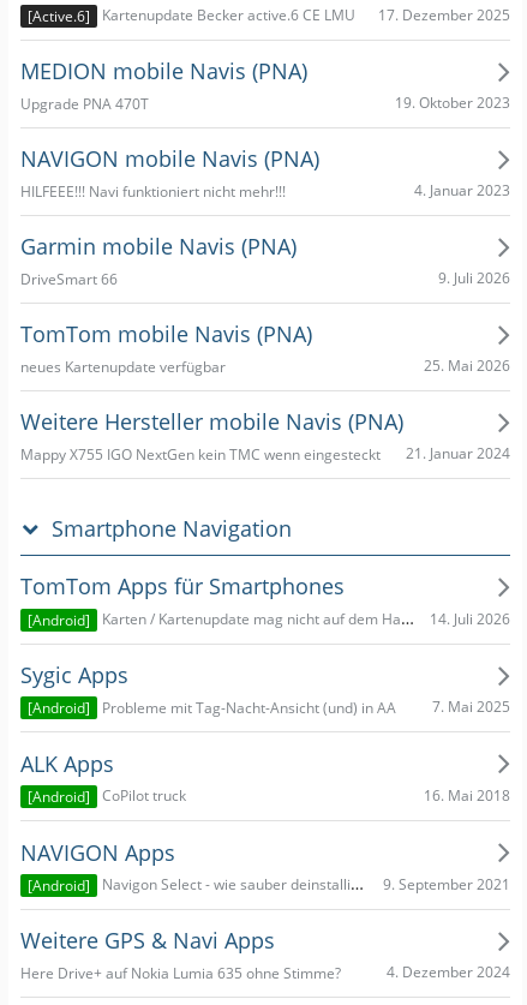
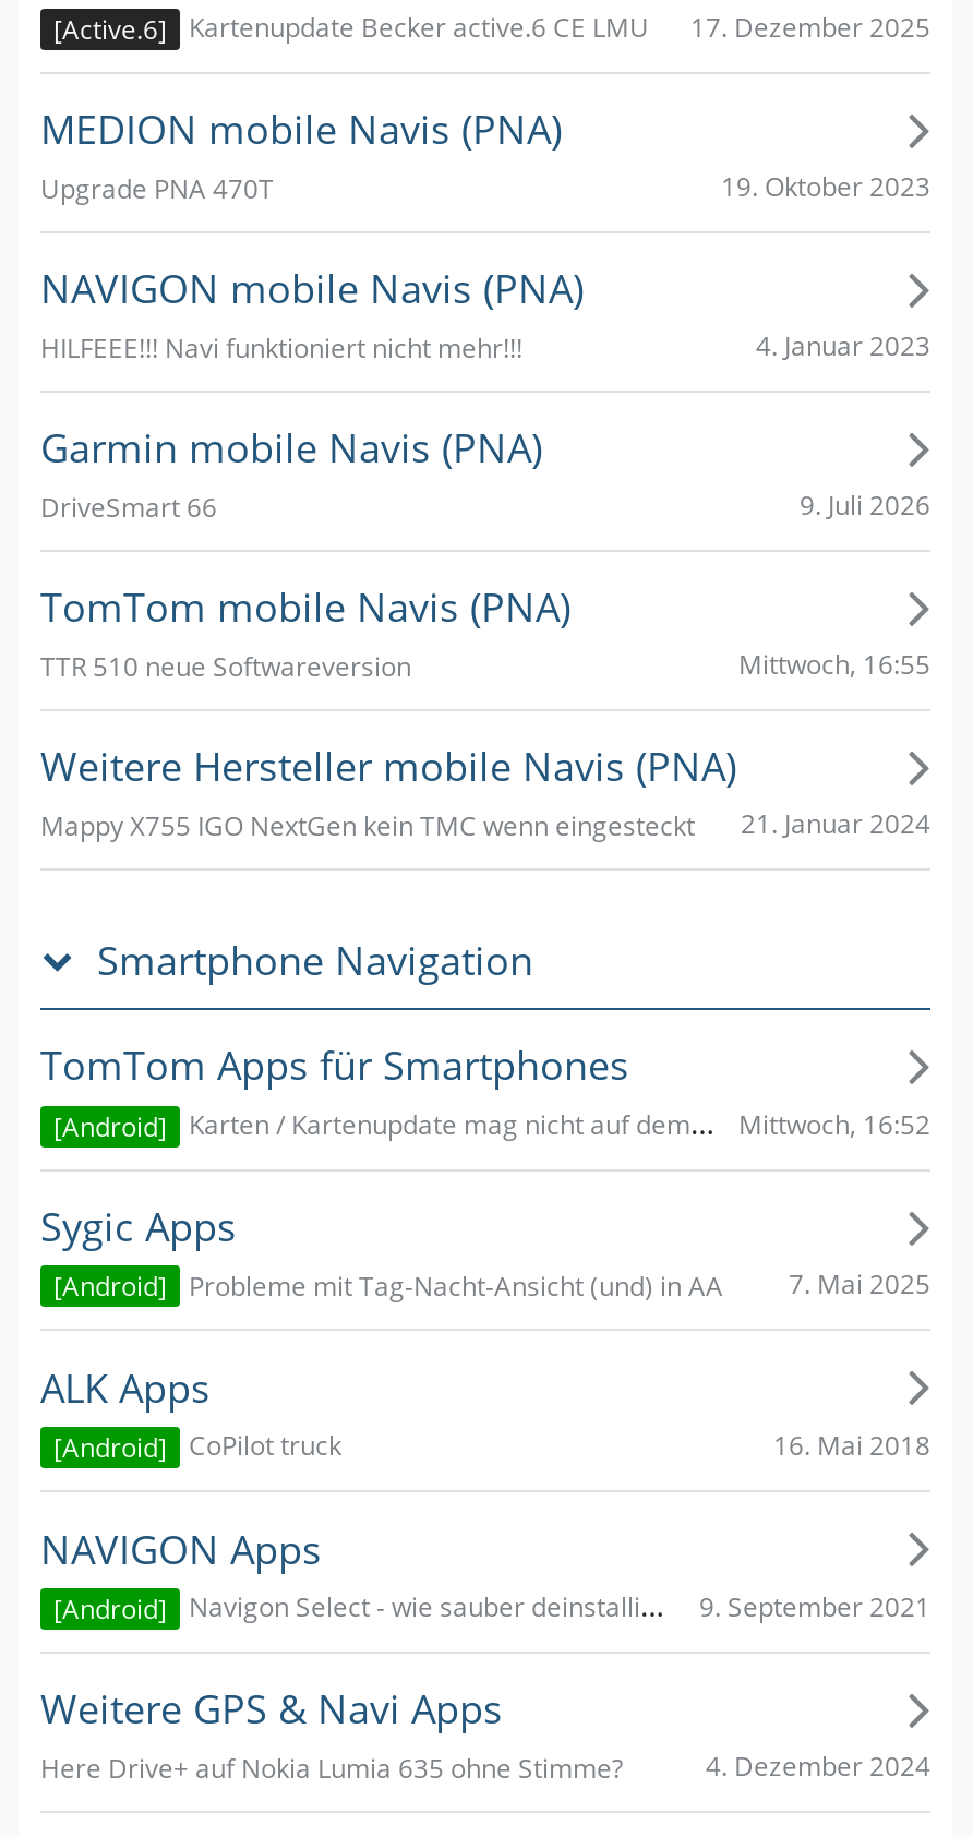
[20,356,510,377] neues Kartenupdate verfügbar | 25. Mai 2026 -> [40,646,930,685] TTR 510 neue Softwareversion | Mittwoch, 16:55
[430,608,510,629] 14. Juli 2026 -> [738,1105,930,1142] Mittwoch, 16:52

